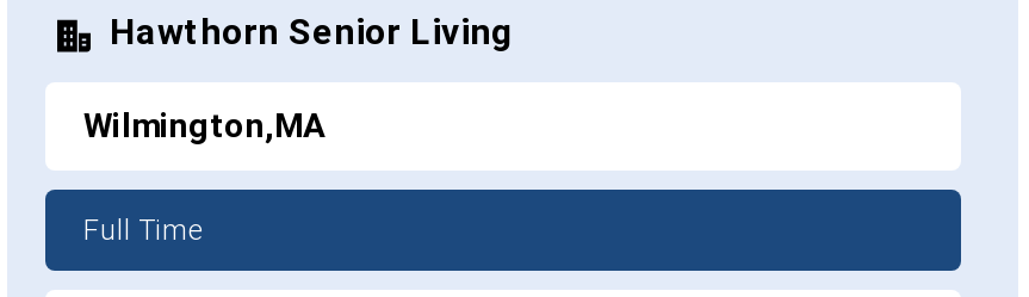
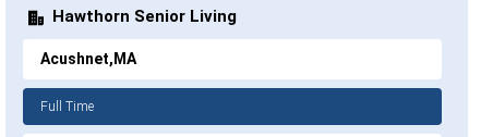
[83,105,324,143] Wilmington,MA -> [40,50,136,67] Acushnet,MA

